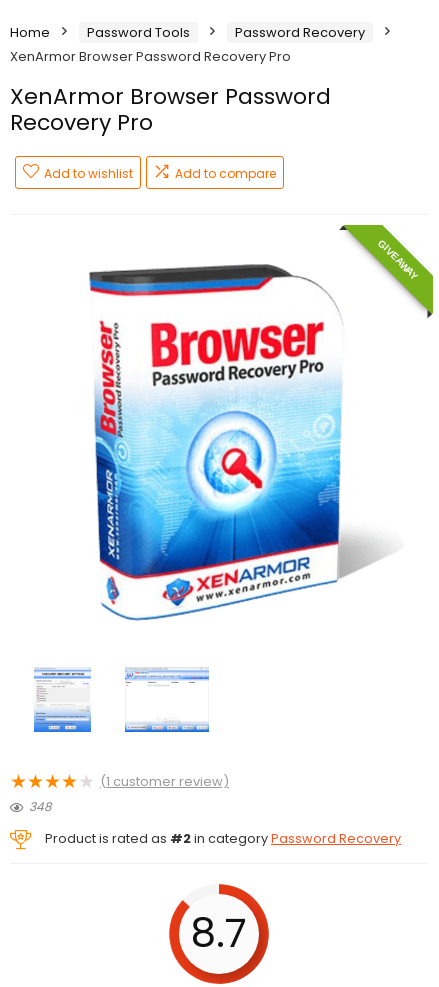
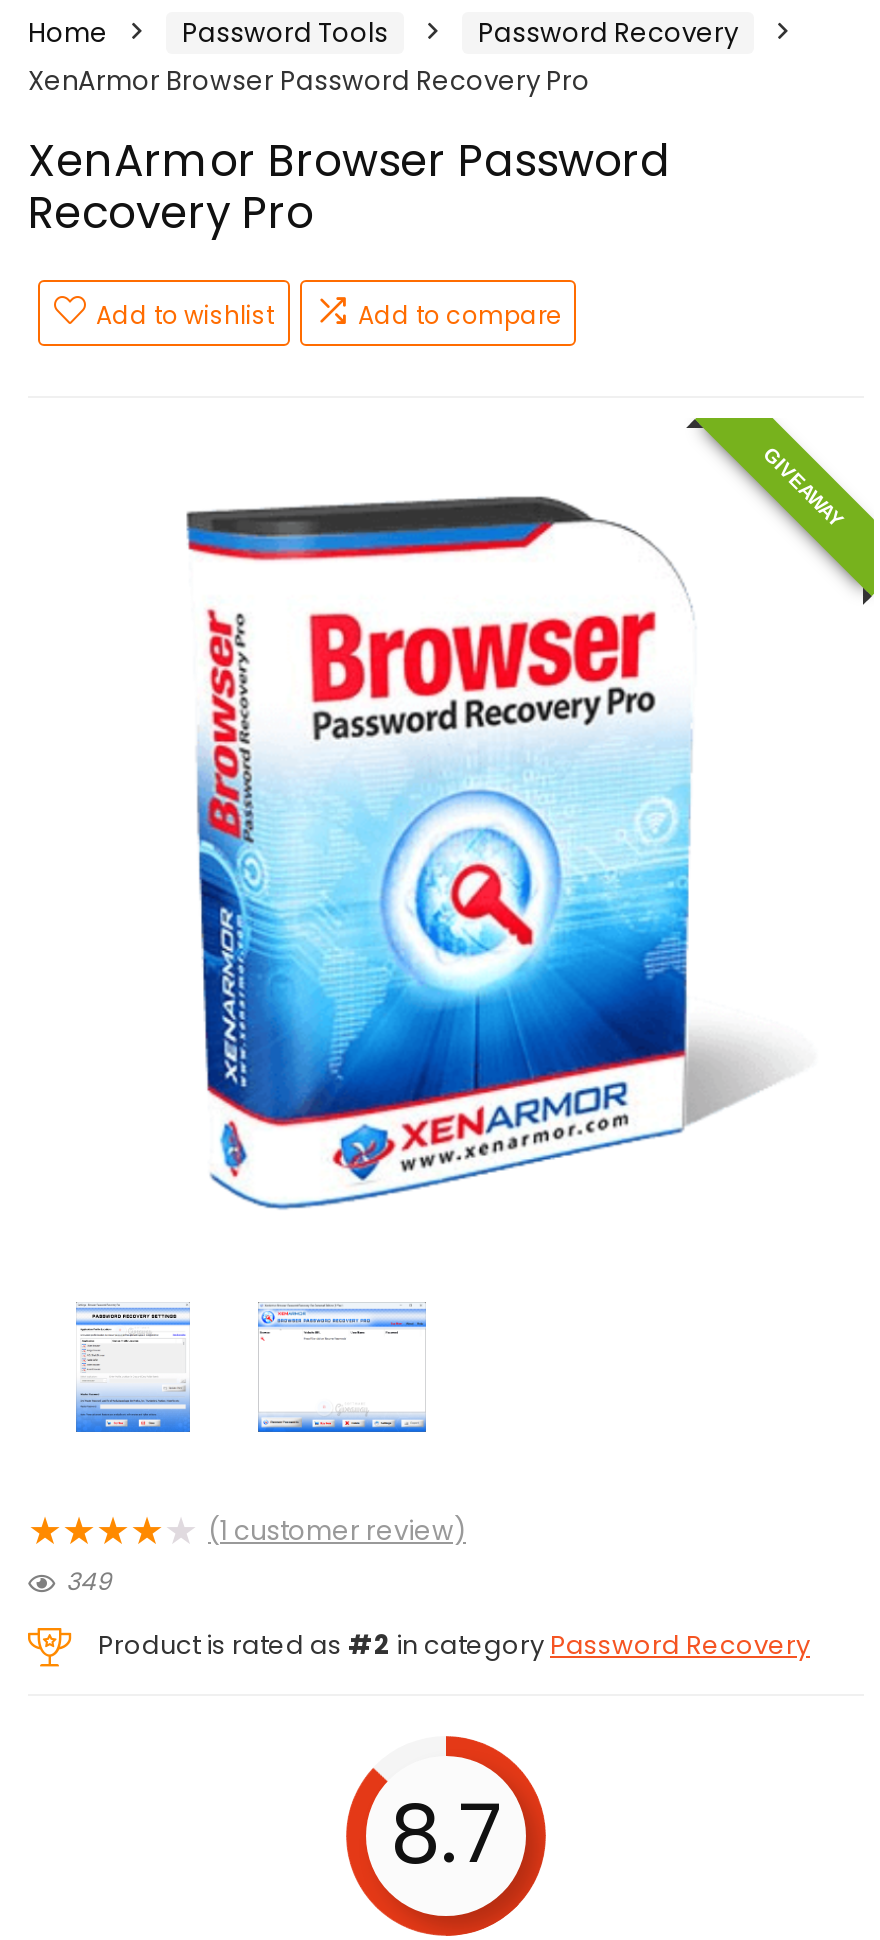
[29,798,52,815] 348 -> [66,1564,112,1598] 349

